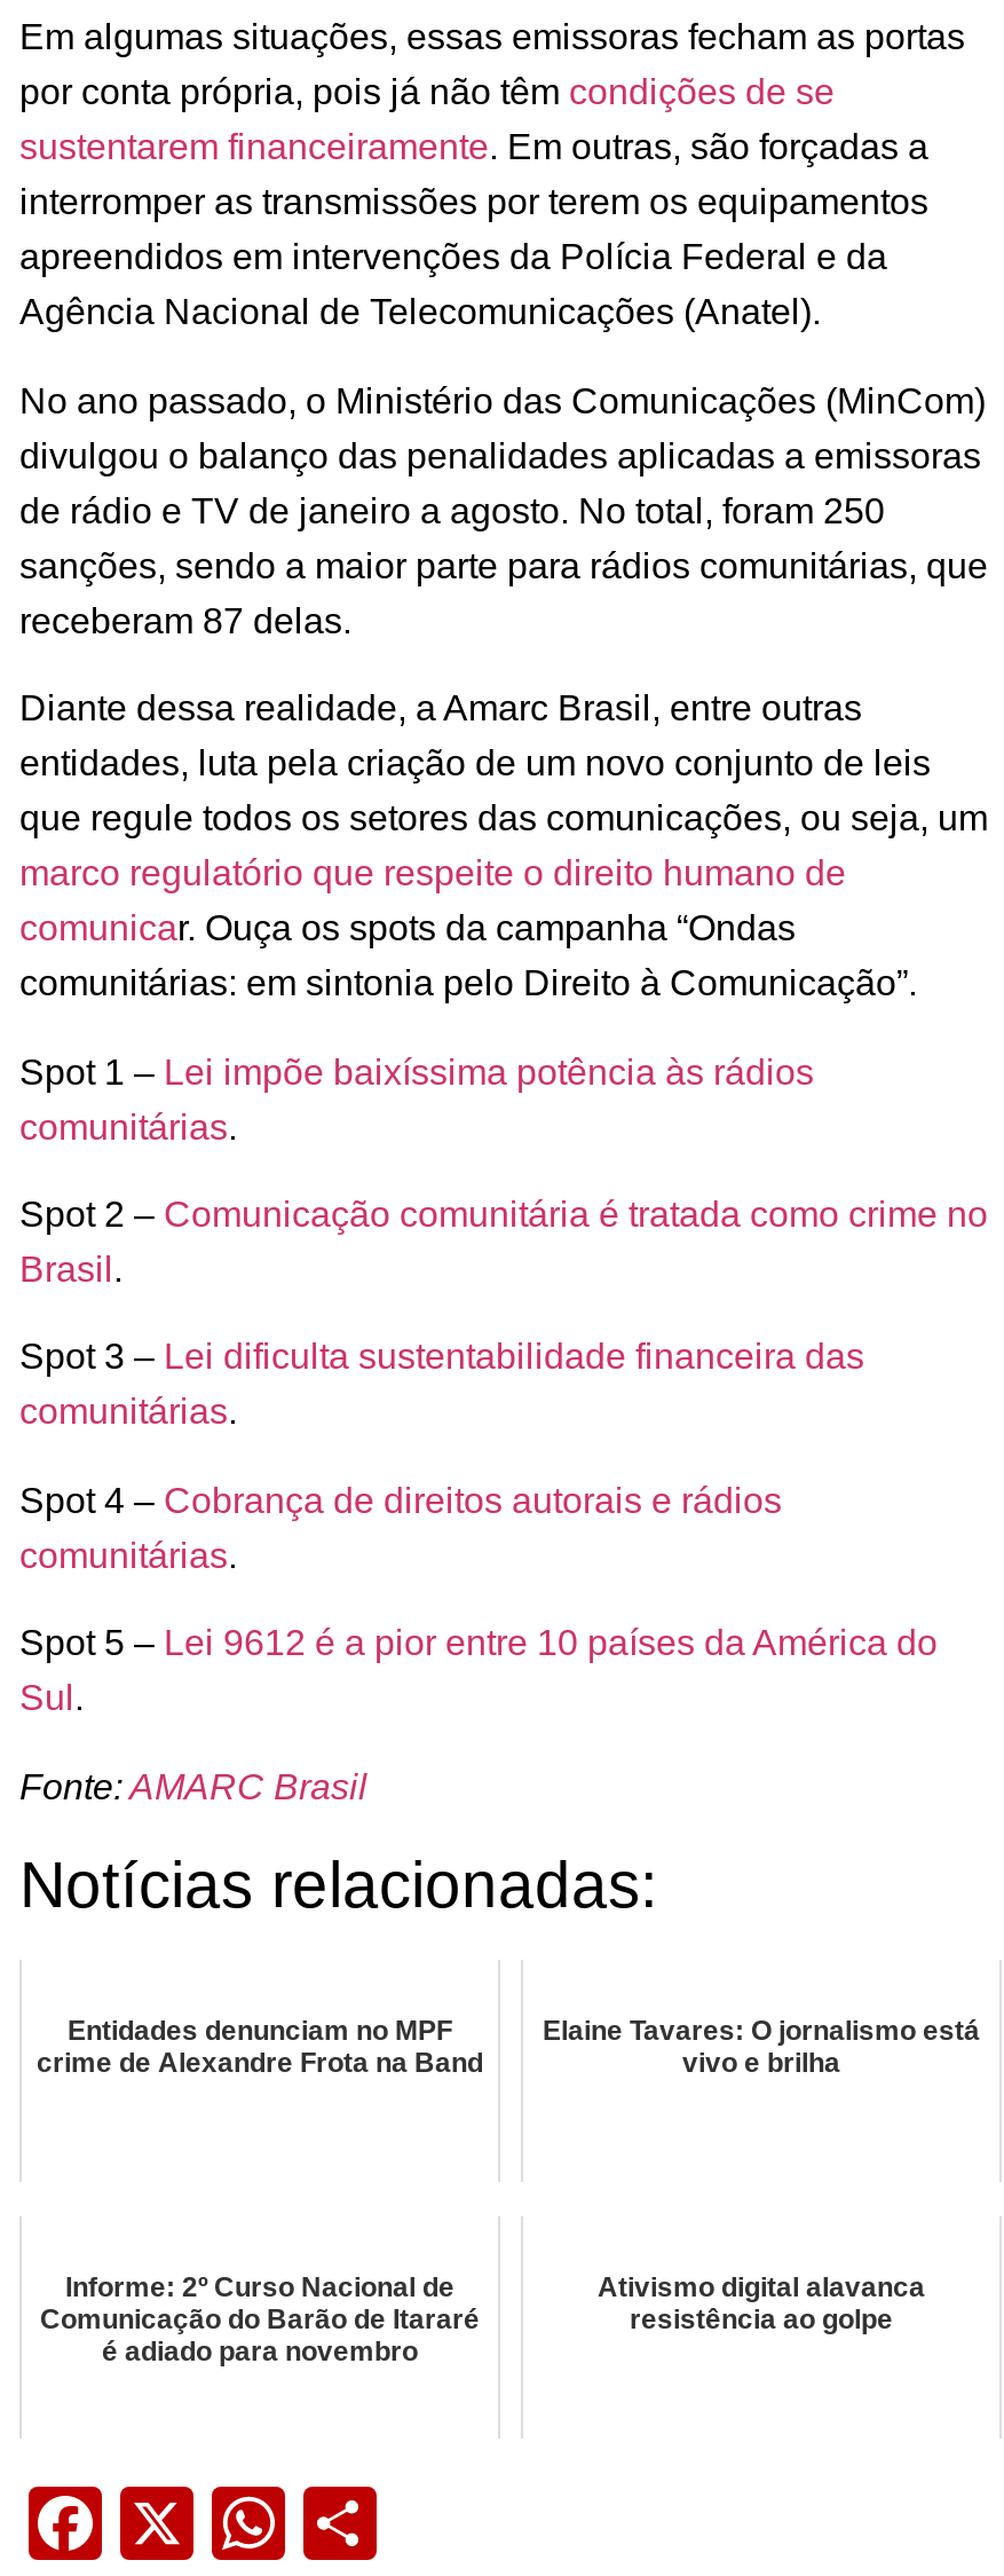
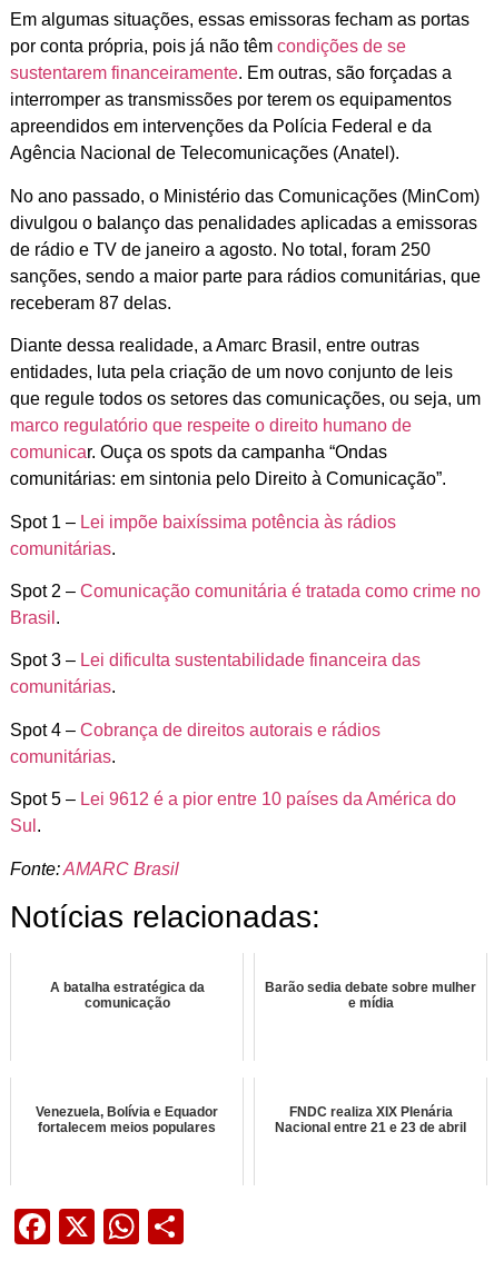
[37,2015,483,2079] Entidades denunciam no MPF | crime de Alexandre Frota na Band -> [50,980,204,1011] A batalha estratégica da | comunicação
[543,2015,980,2079] Elaine Tavares: O jornalismo está | vivo e brilha -> [265,980,476,1011] Barão sedia debate sobre mulher | e mídia
[40,2271,480,2368] Informe: 2º Curso Nacional de | Comunicação do Barão de Itararé | é adiado para novembro -> [36,1104,218,1135] Venezuela, Bolívia e Equador | fortalecem meios populares
[598,2271,925,2335] Ativismo digital alavanca | resistência ao golpe -> [275,1104,466,1135] FNDC realiza XIX Plenária | Nacional entre 21 e 23 de abril

